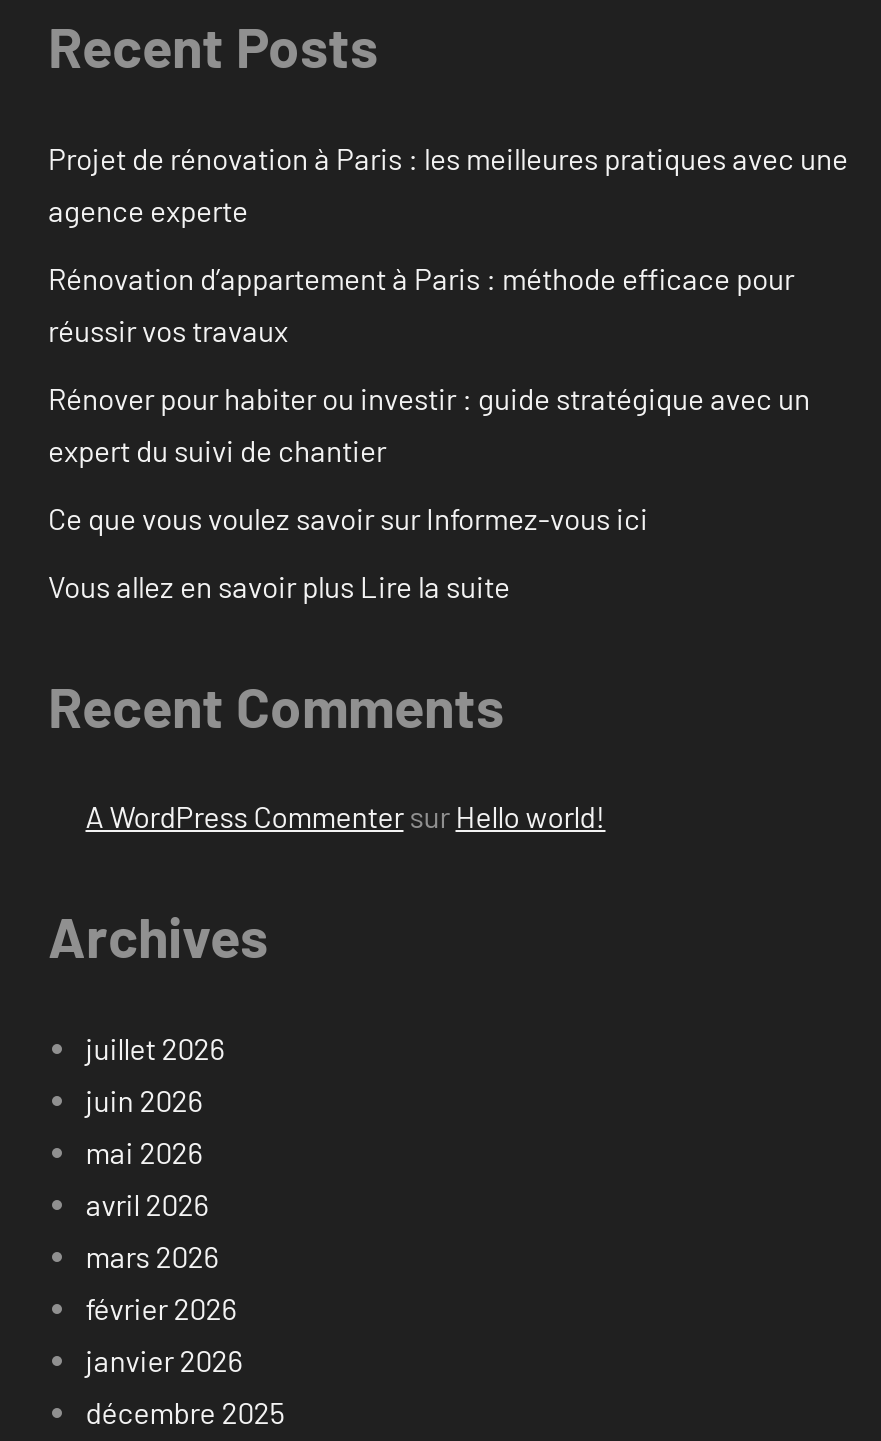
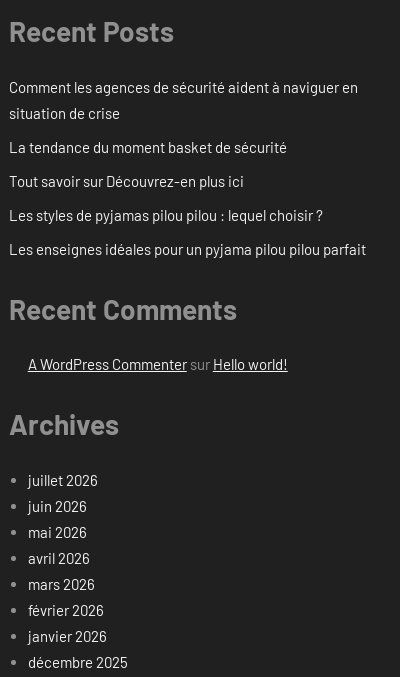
[48,140,848,228] Projet de rénovation à Paris : les meilleures pratiques avec une | agence experte -> [9,78,358,122] Comment les agences de sécurité aident à naviguer en | situation de crise
[48,260,794,348] Rénovation d’appartement à Paris : méthode efficace pour | réussir vos travaux -> [9,138,287,156] La tendance du moment basket de sécurité
[48,380,810,468] Rénover pour habiter ou investir : guide stratégique avec un | expert du suivi de chantier -> [9,172,244,190] Tout savoir sur Découvrez-en plus ici
[48,500,648,536] Ce que vous voulez savoir sur Informez-vous ici -> [9,206,323,224] Les styles de pyjamas pilou pilou : lequel choisir ?
[48,568,510,604] Vous allez en savoir plus Lire la suite -> [9,240,366,258] Les enseignes idéales pour un pyjama pilou pilou parfait

